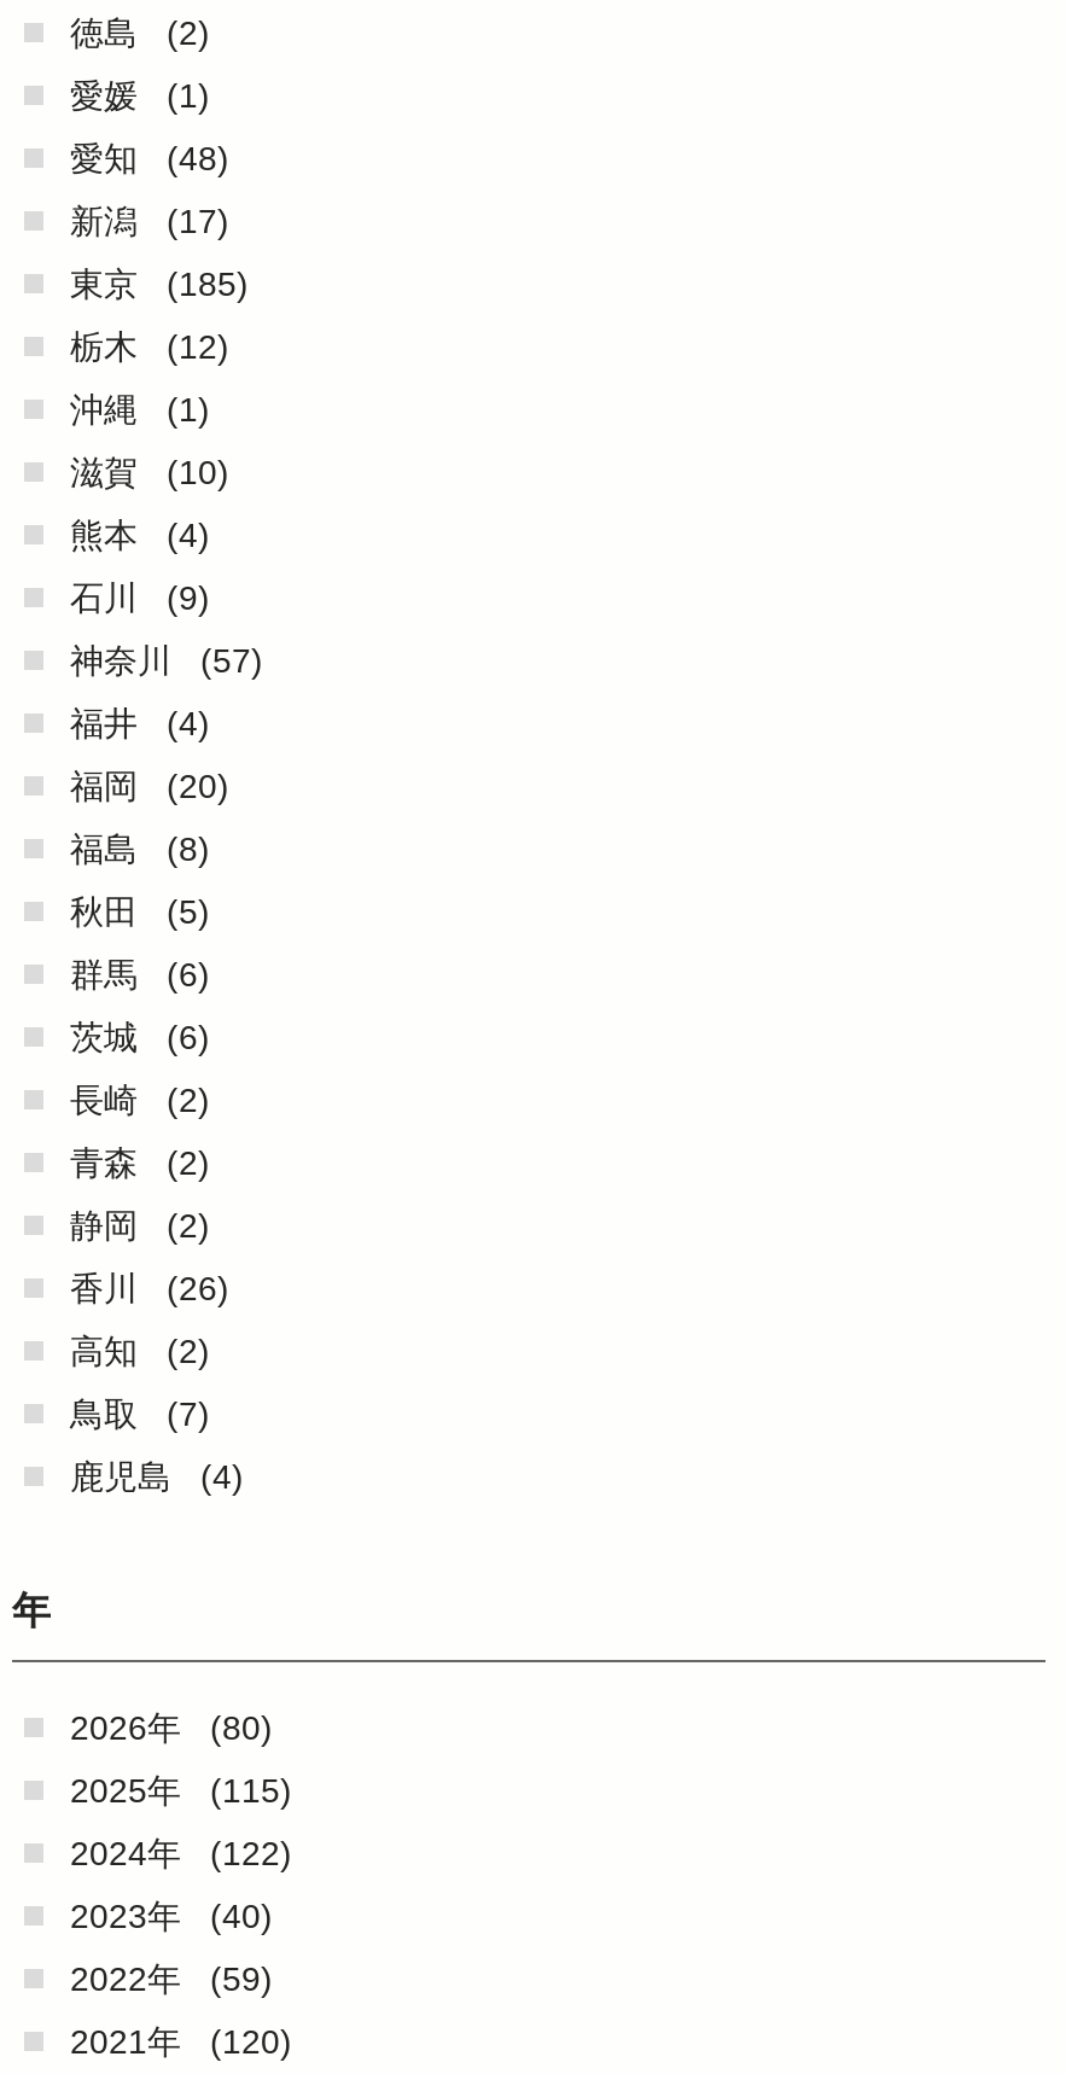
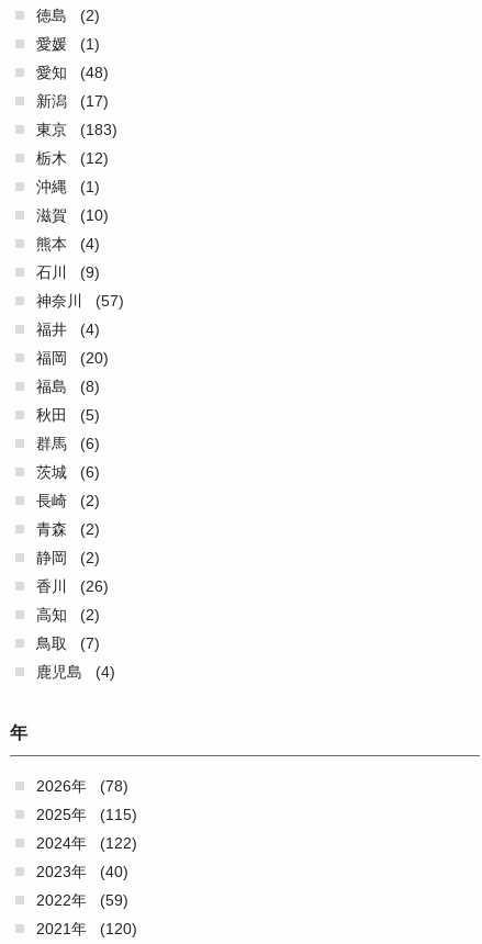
[70,264,249,303] 東京 (185) -> [36,121,117,138] 東京 (183)
[70,1708,273,1746] 2026年 (80) -> [36,777,128,794] 2026年 (78)

